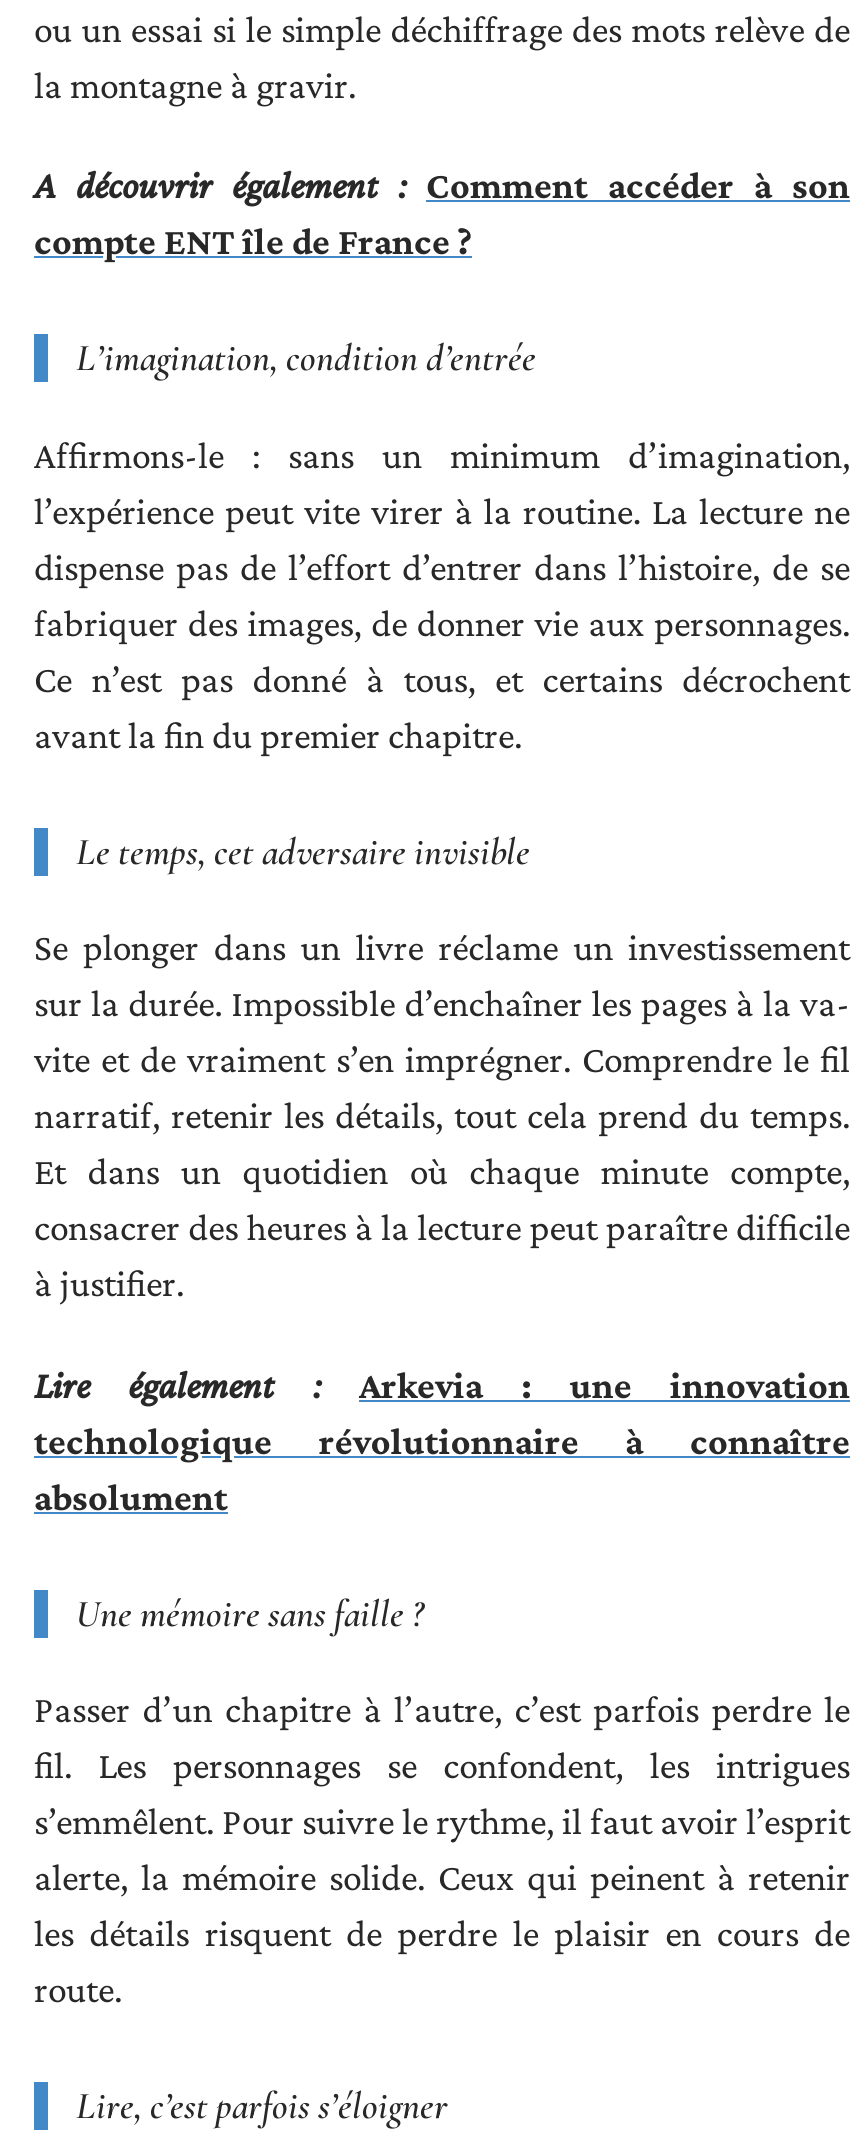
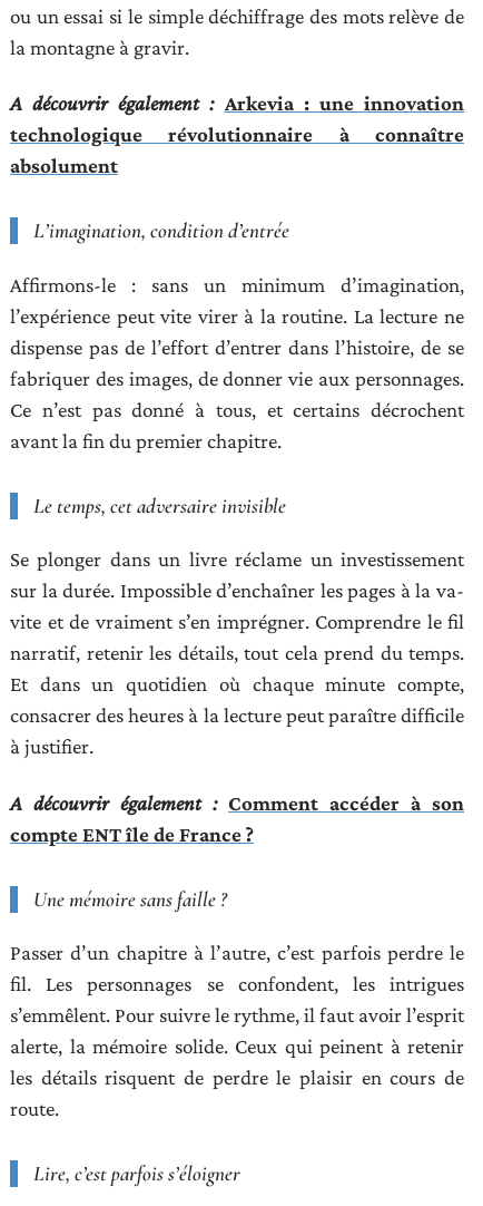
none -> [10,92,464,115] A découvrir également : Arkevia : une innovation
moved [34,165,850,263] -> [10,791,464,846]: A découvrir également : Comment accéder à son | compte ENT île de France ?
moved [34,335,850,1305] -> [10,218,464,758]: L’imagination, condition d’entrée | Affirmons-le : sans un minimum d’imagination, | l’expérience peut vite virer à la routine. La lecture ne | ... | consacrer des heures à la lecture peut paraître difficile | à justifier.
[34,1364,850,1406] Lire également : | Arkevia : une innovation -> none
moved [34,1420,850,1518] -> [10,123,464,178]: technologique révolutionnaire à connaître | absolument

